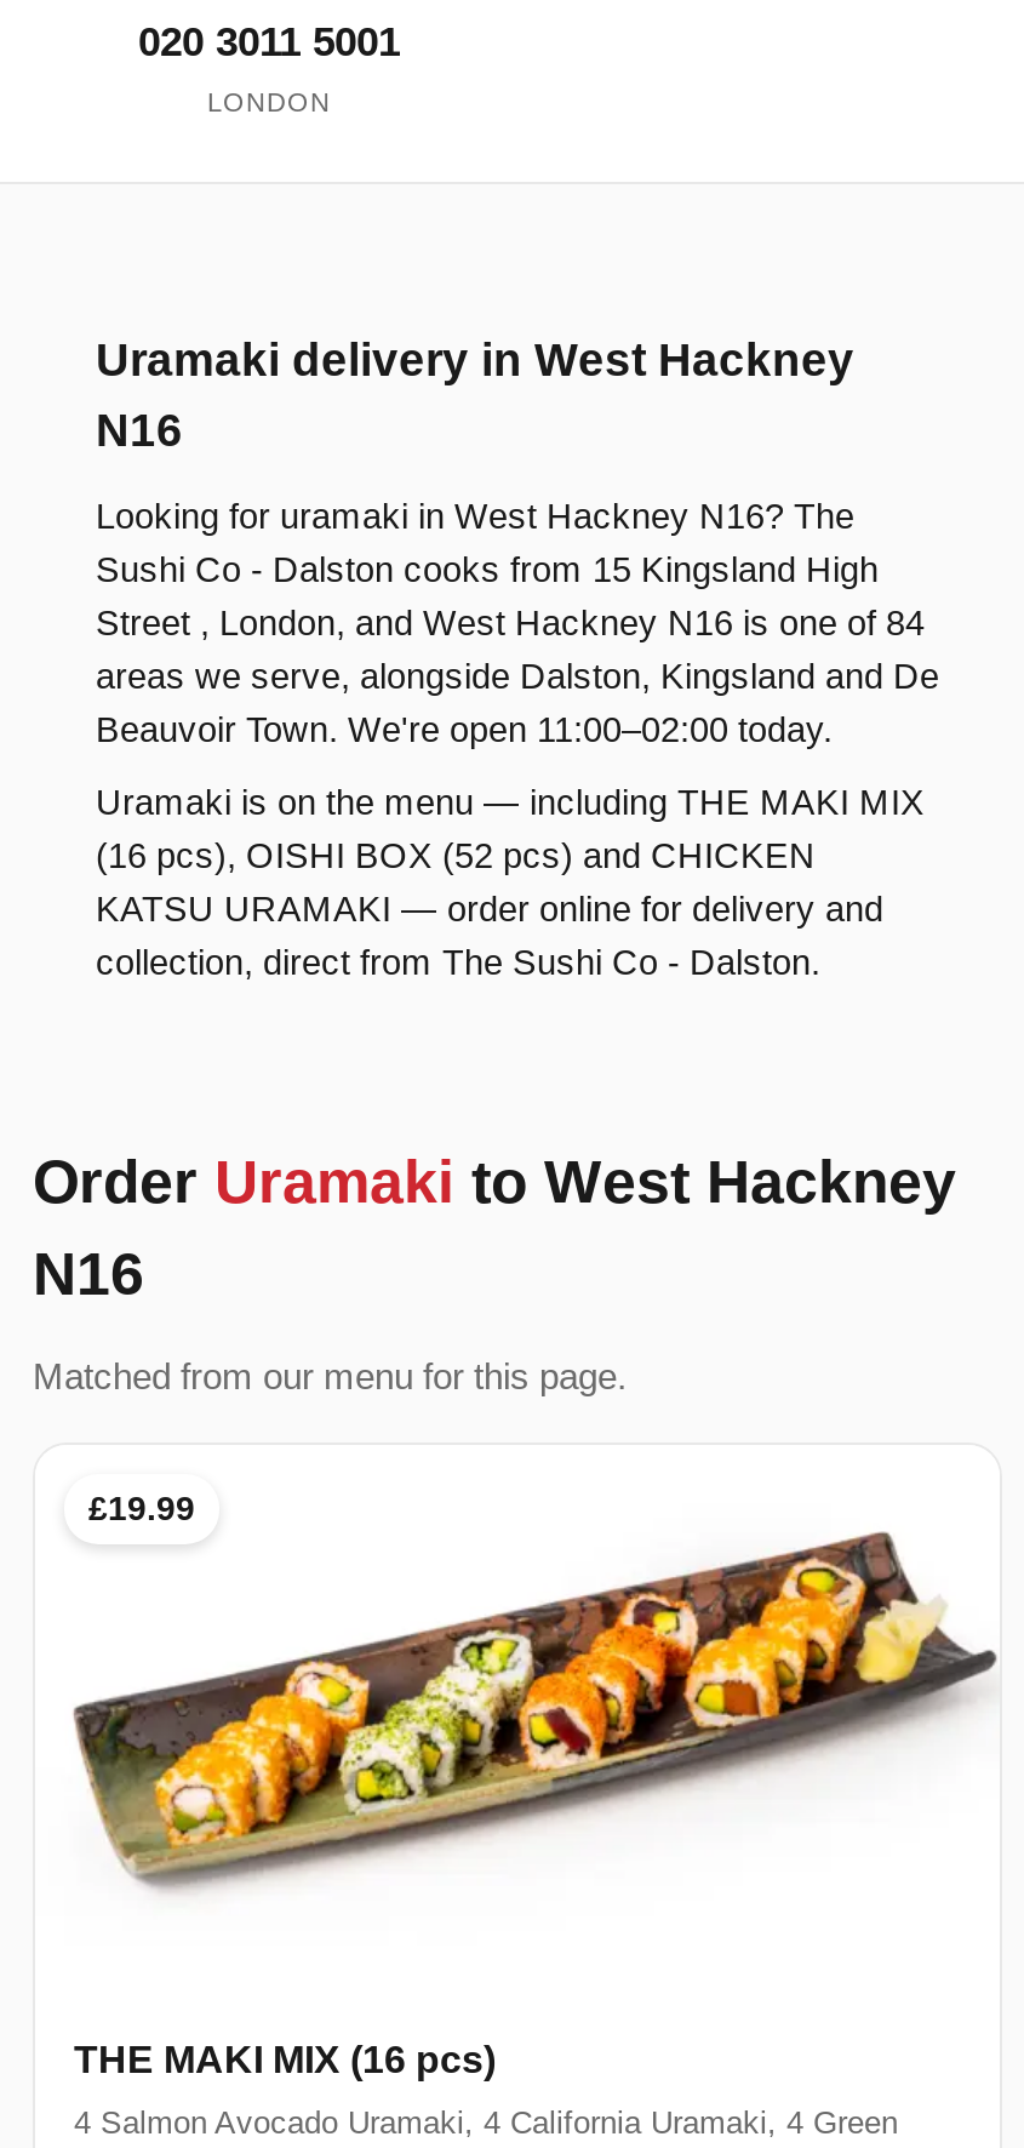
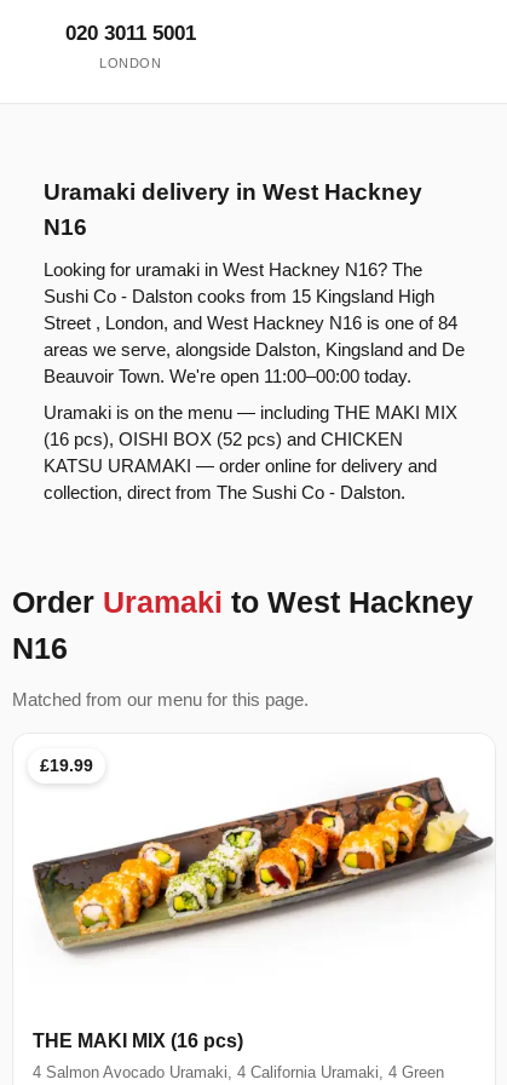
[96,710,833,749] Beauvoir Town. We're open 11:00–02:00 today. -> [44,367,411,386] Beauvoir Town. We're open 11:00–00:00 today.

